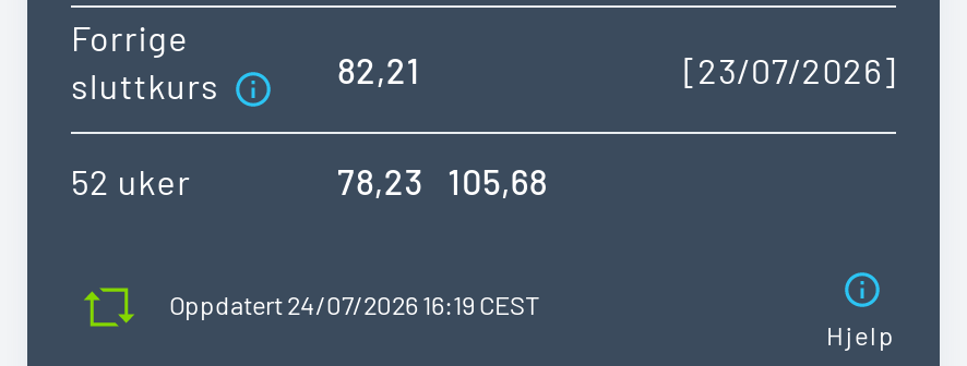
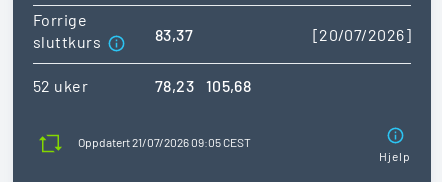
[337,49,421,90] 82,21 -> [155,25,193,44] 83,37
[684,49,896,90] [23/07/2026] -> [313,25,411,44] [20/07/2026]
[169,288,540,319] Oppdatert 24/07/2026 16:19 CEST -> [78,135,251,149] Oppdatert 21/07/2026 09:05 CEST

